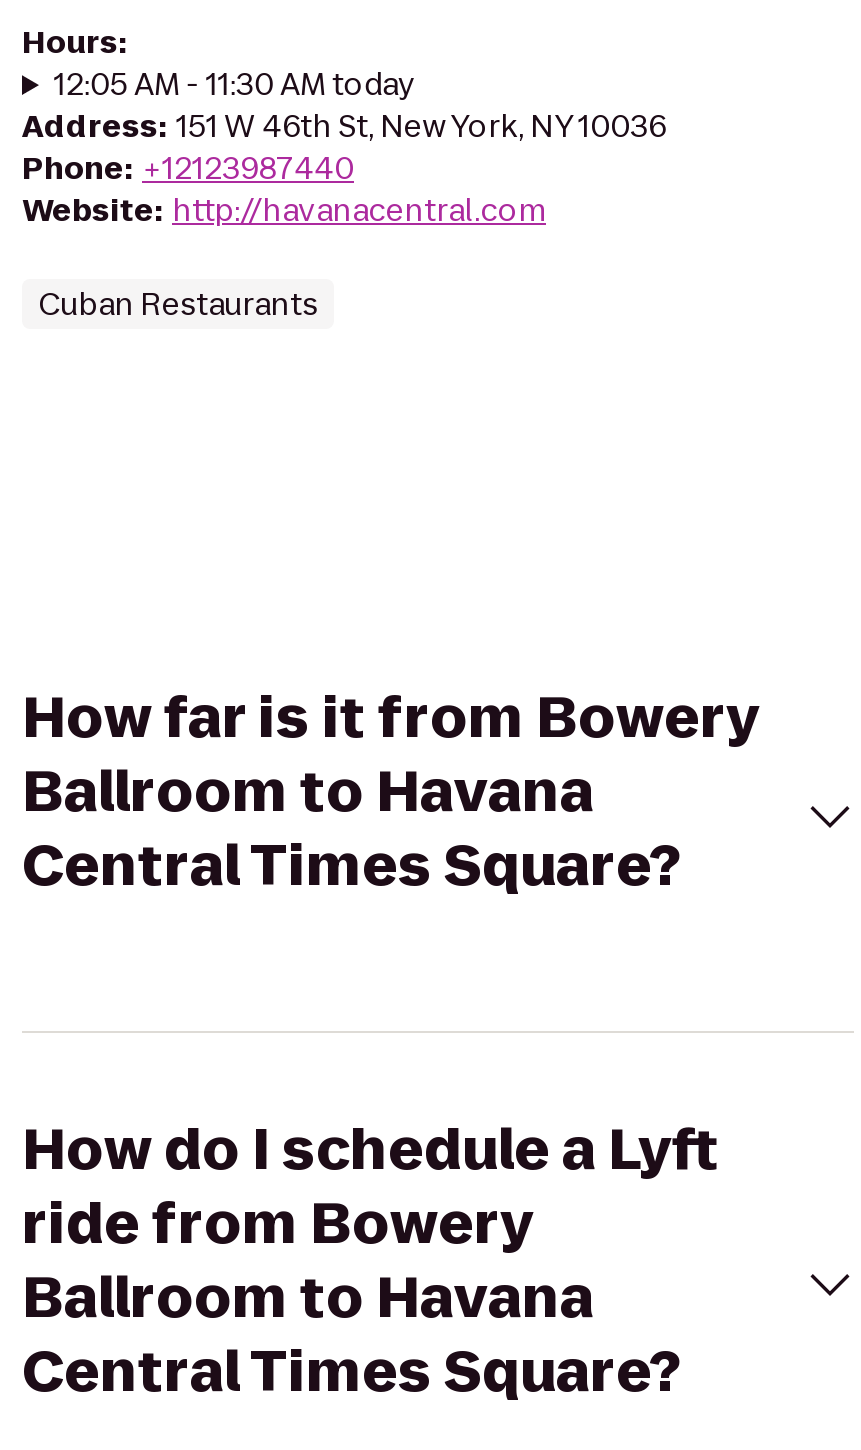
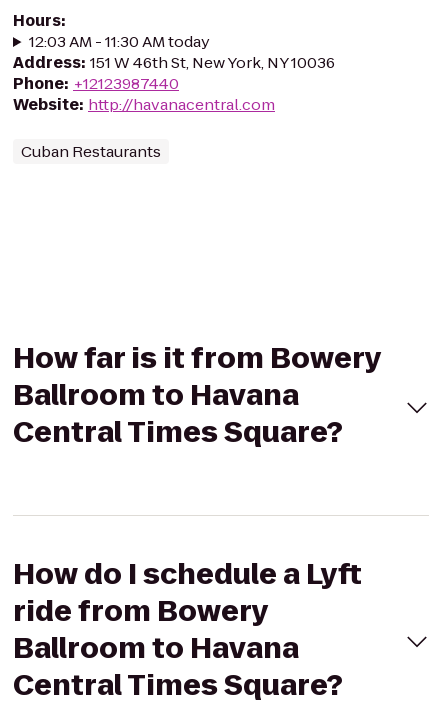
[54,63,416,105] 12:05 AM - 11:30 AM today -> [29,31,210,52] 12:03 AM - 11:30 AM today

